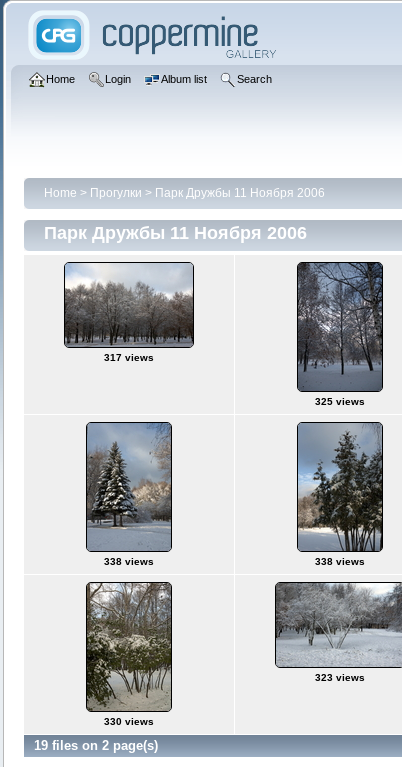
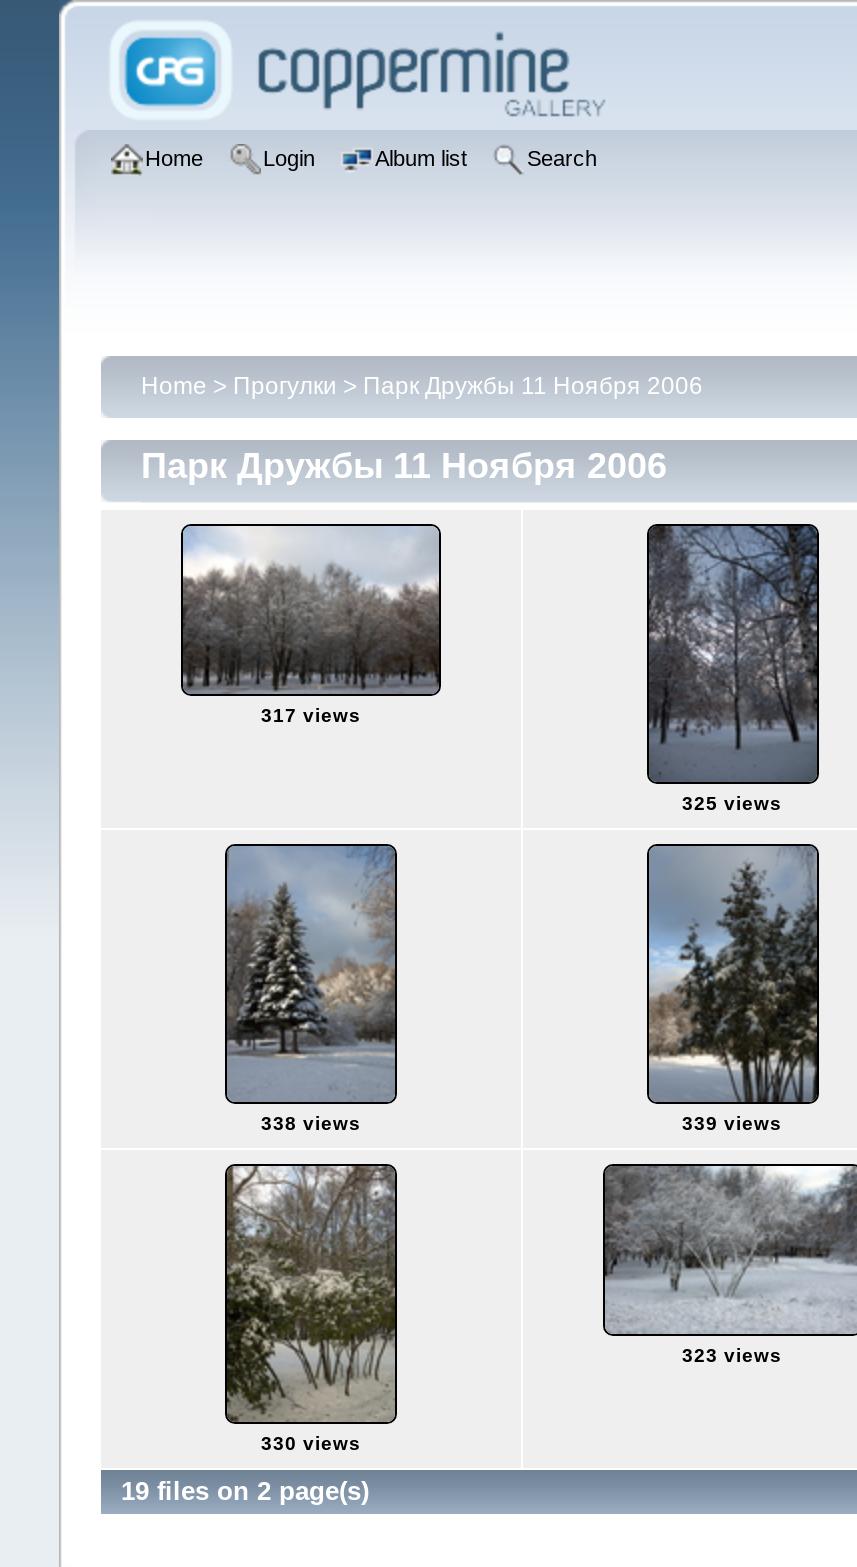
[314,556,364,567] 338 views -> [682,1112,782,1134] 339 views

